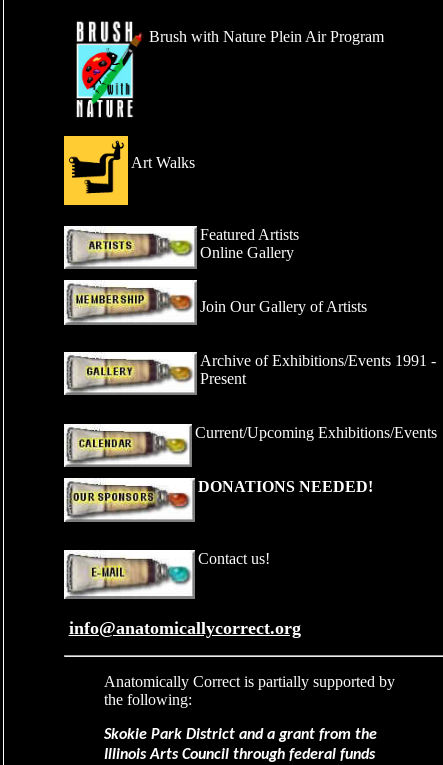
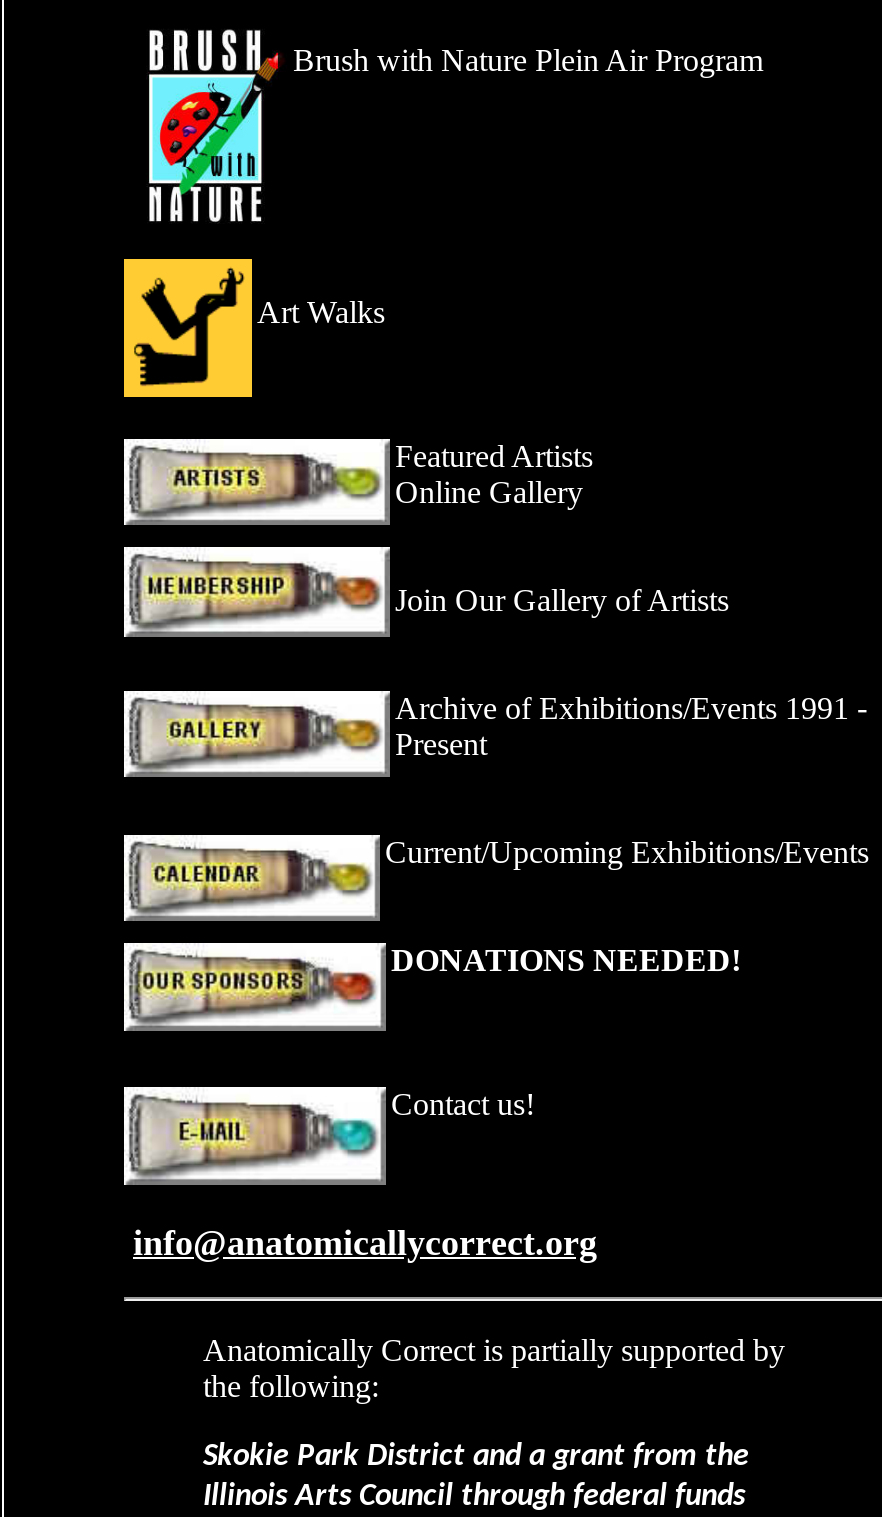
[68,146,114,199] [image] -> [132,277,222,387] [image]

